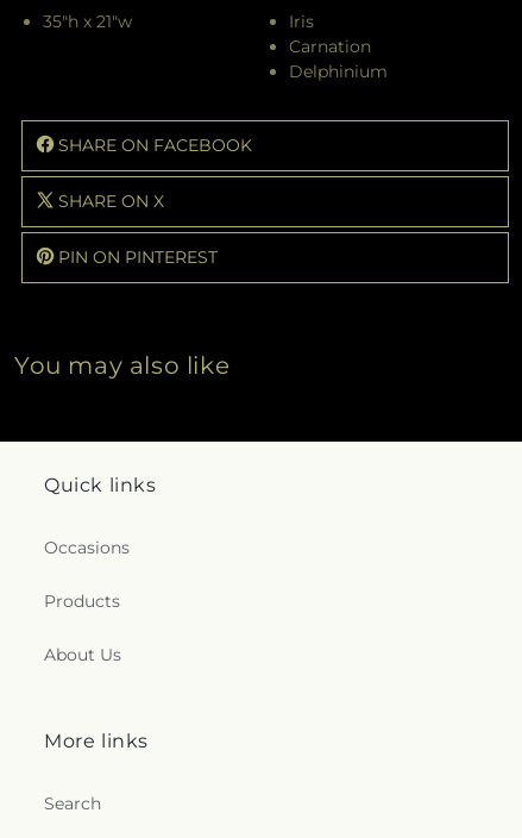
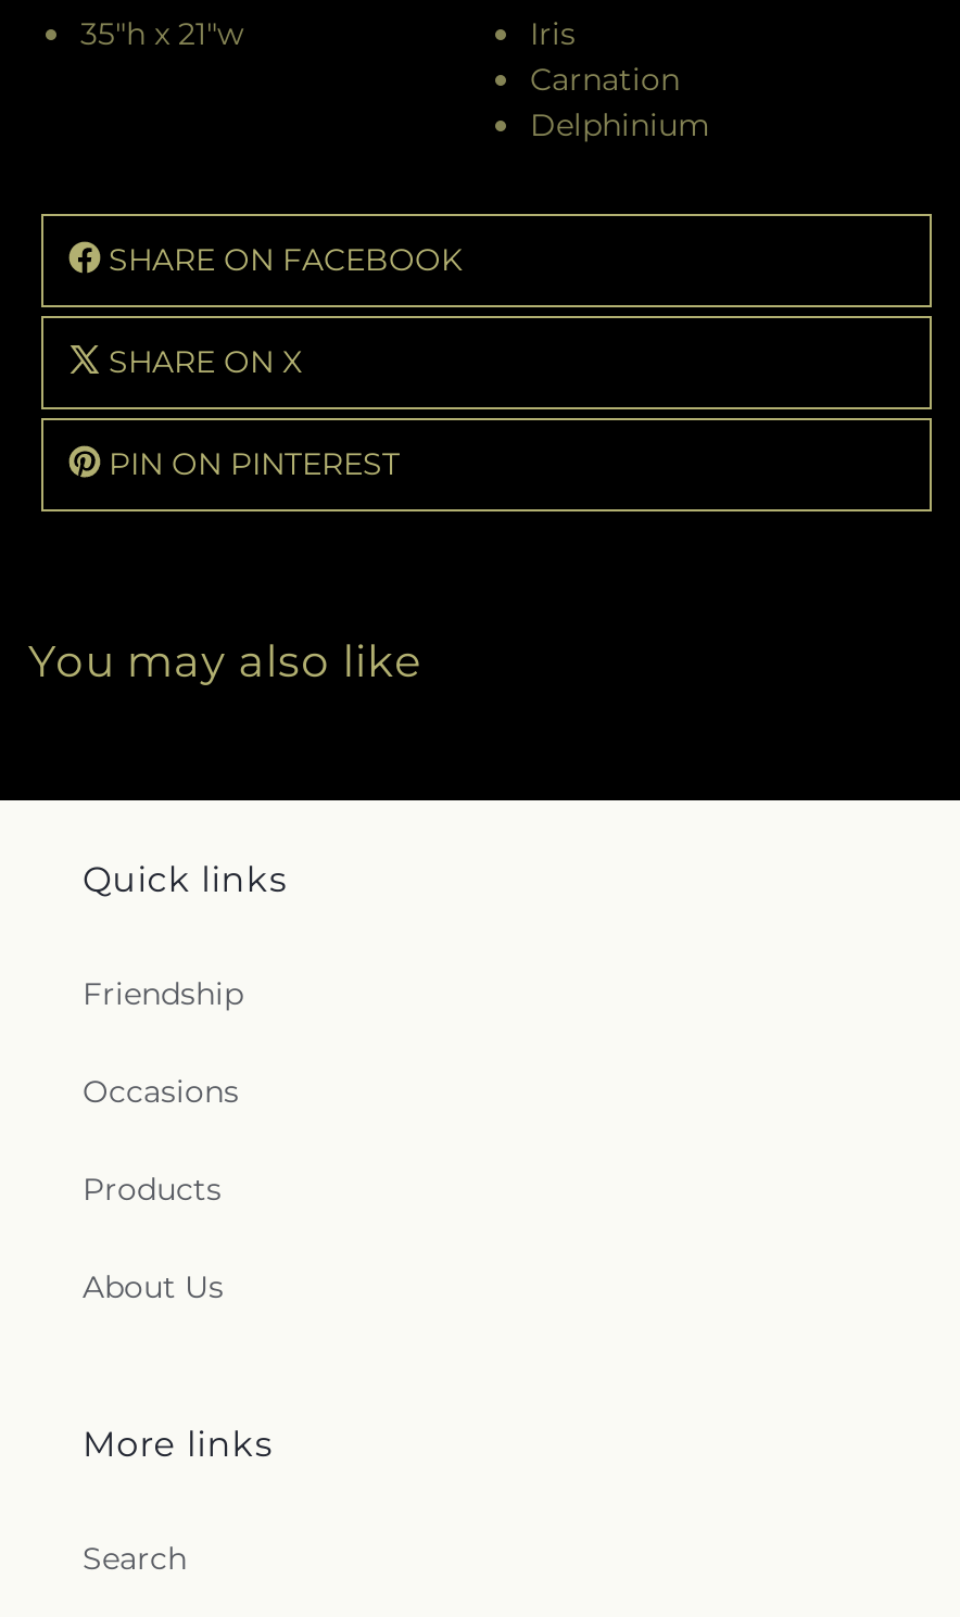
none -> [83,974,243,1013] Friendship

